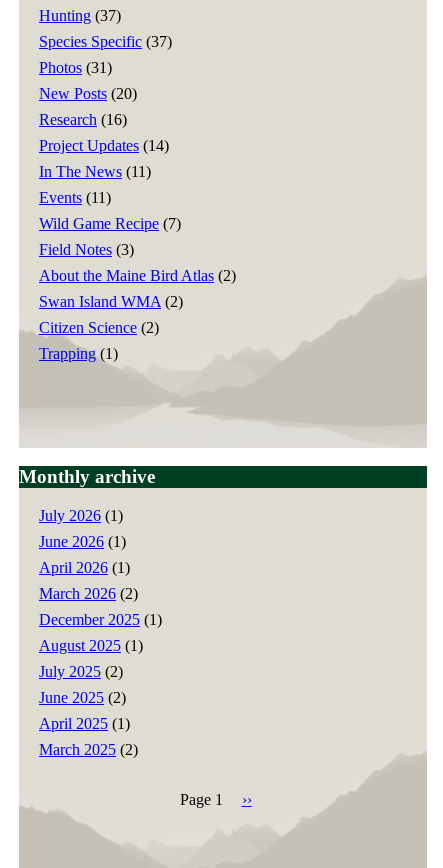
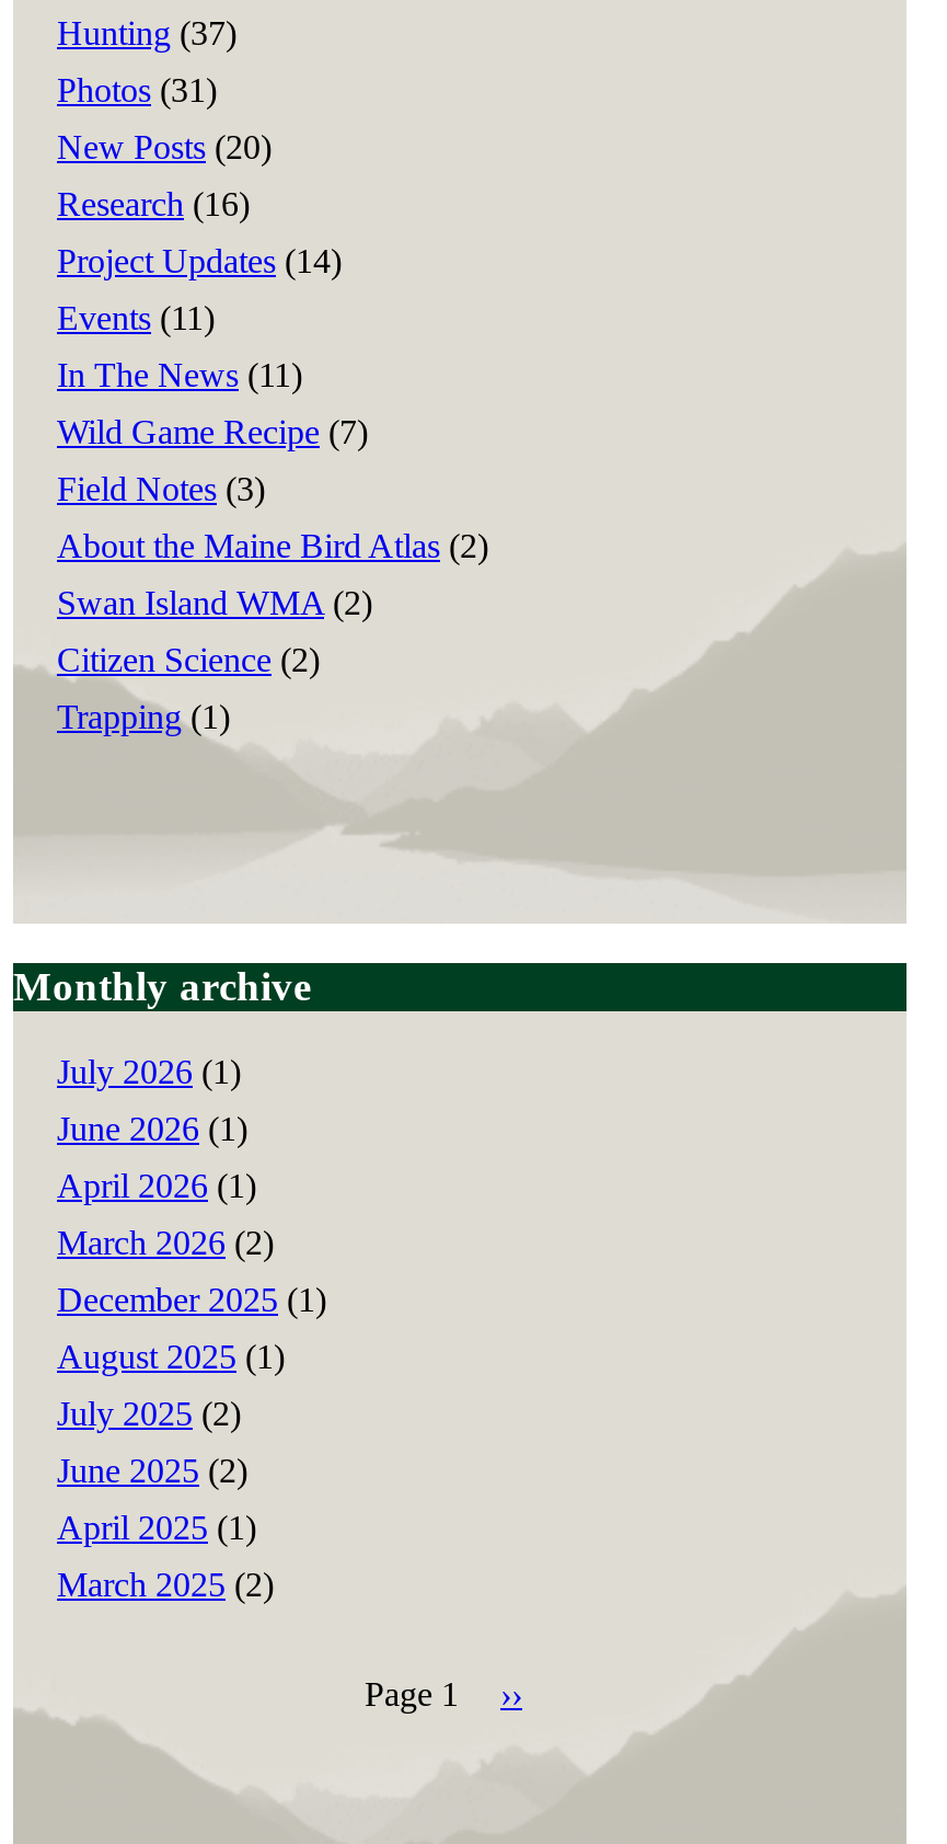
[39,33,172,50] Species Specific (37) -> none
none -> [57,298,215,335] Events (11)
[39,189,111,206] Events (11) -> none

